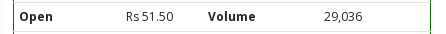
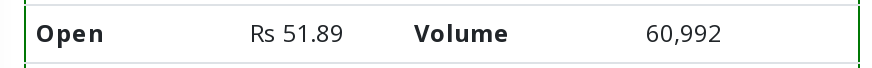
[126,8,173,25] Rs 51.50 -> [250,16,344,50] Rs 51.89
[324,8,362,25] 29,036 -> [646,16,722,50] 60,992

